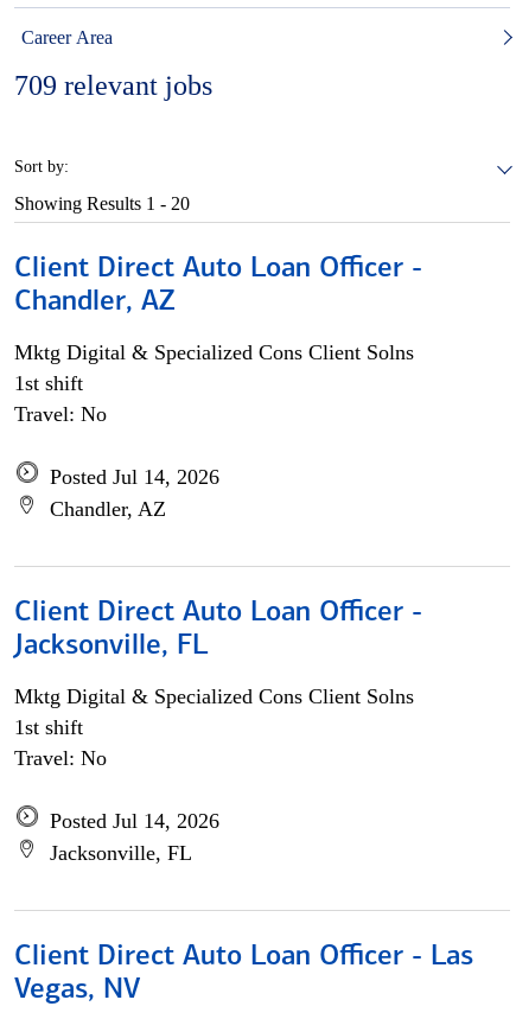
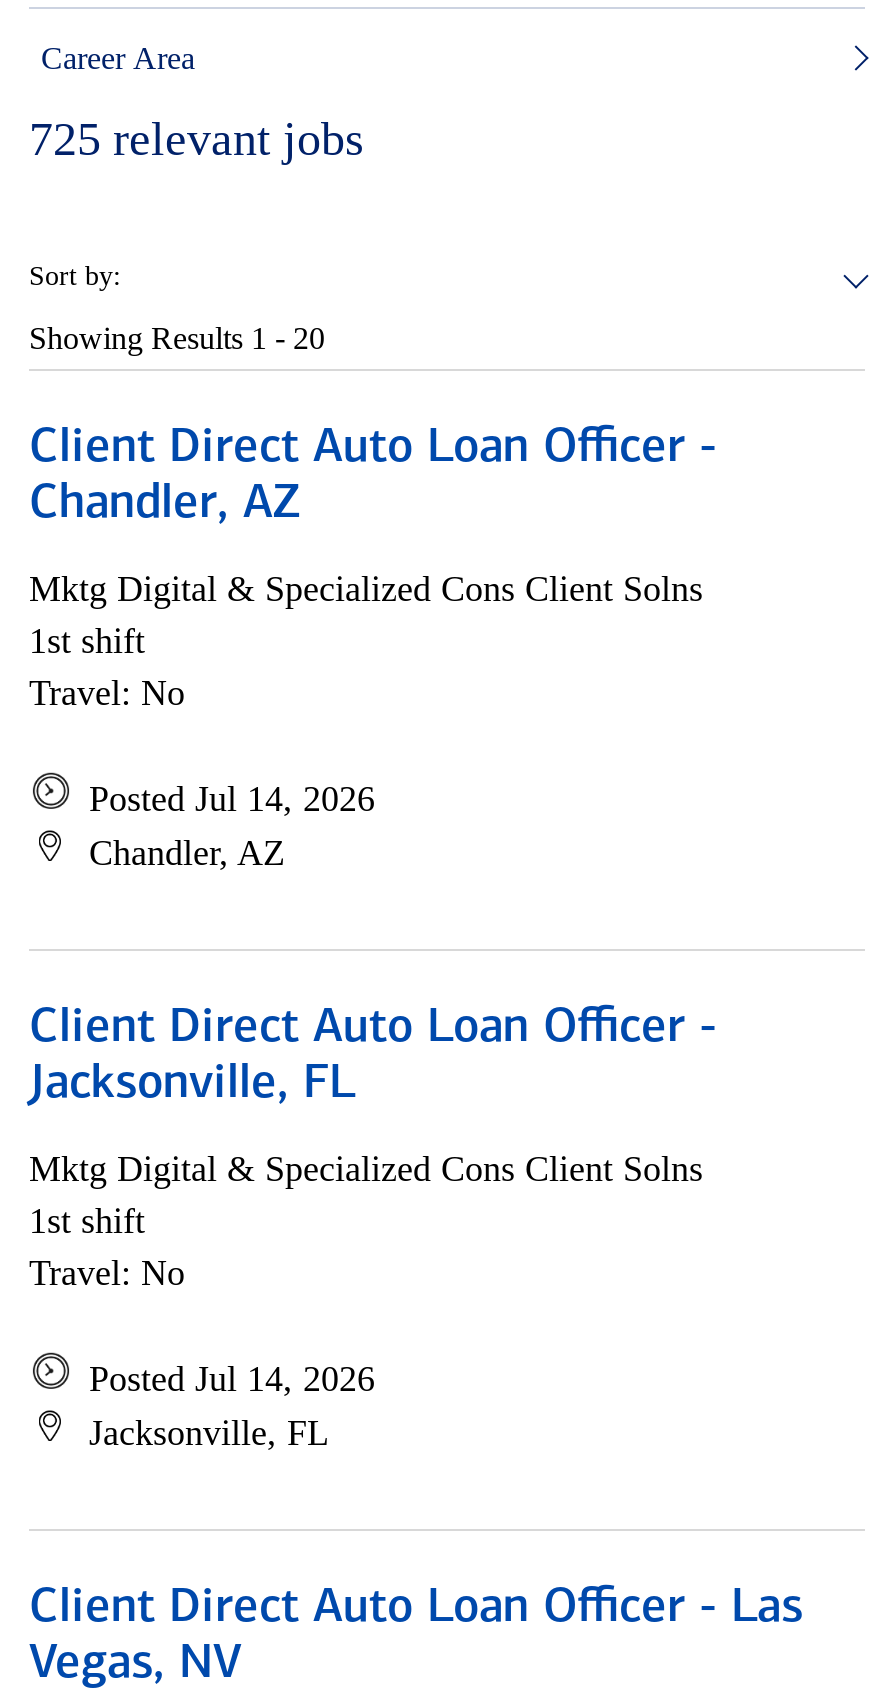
[14,70,212,101] 709 relevant jobs -> [29,113,363,165] 725 relevant jobs

